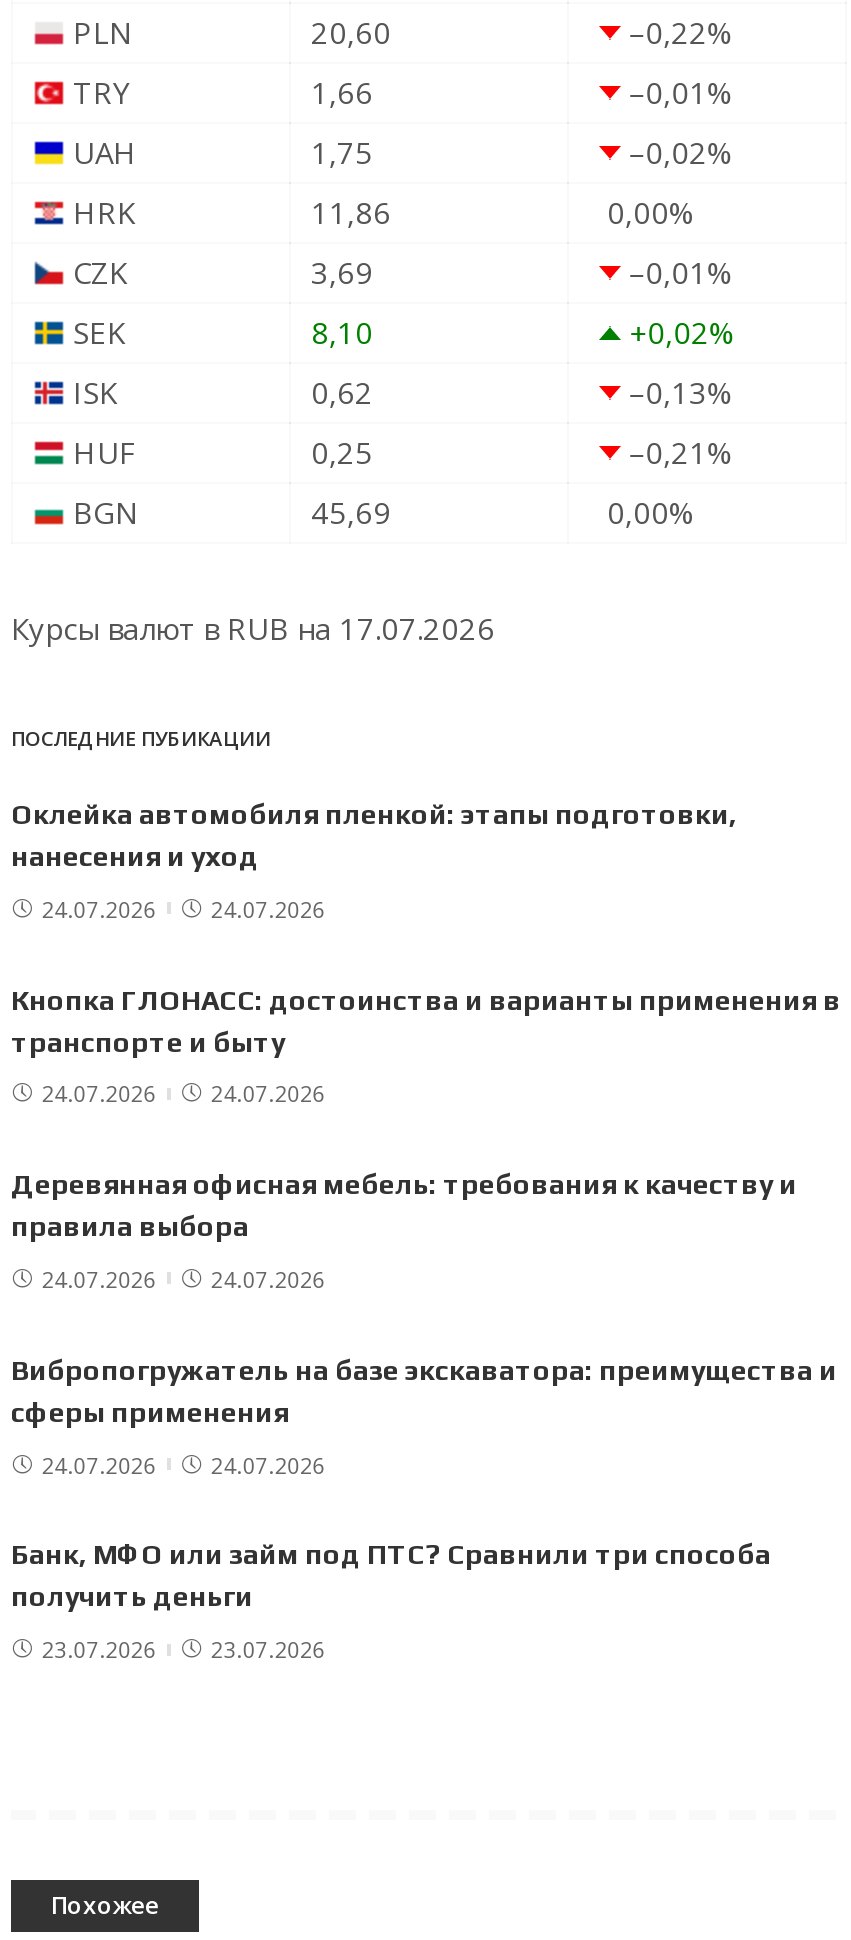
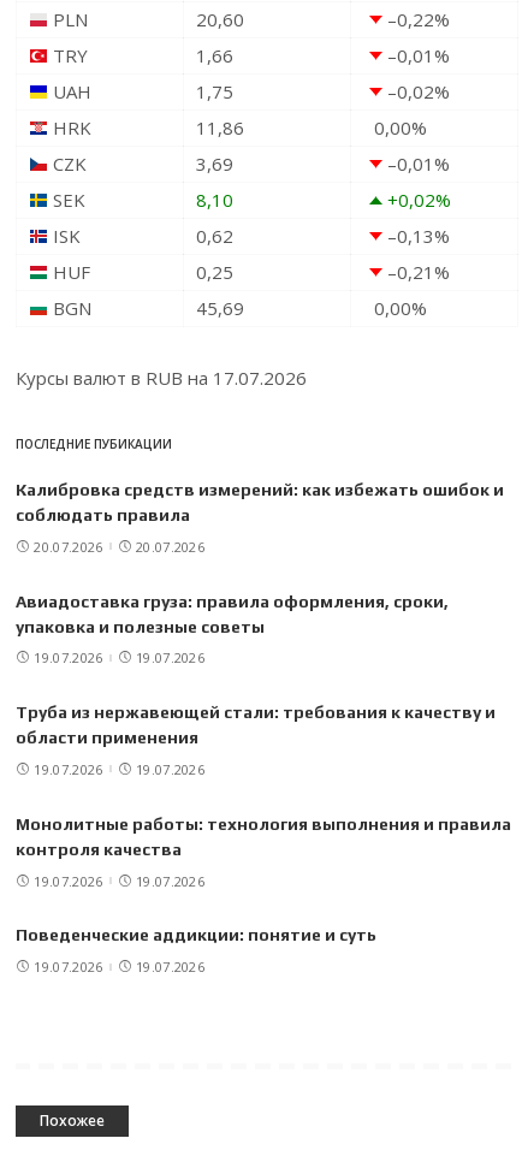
[11,798,737,872] Оклейка автомобиля пленкой: этапы подготовки, | нанесения и уход -> [16,480,504,524] Калибровка средств измерений: как избежать ошибок и | соблюдать правила
[42,893,325,923] 24.07.2026 | 24.07.2026 -> [34,537,205,555] 20.07.2026 | 20.07.2026
[11,983,841,1057] Кнопка ГЛОНАСС: достоинства и варианты применения в | транспорте и быту -> [16,591,449,636] Авиадоставка груза: правила оформления, сроки, | упаковка и полезные советы
[42,1079,325,1109] 24.07.2026 | 24.07.2026 -> [34,649,205,667] 19.07.2026 | 19.07.2026
[11,1168,797,1242] Деревянная офисная мебель: требования к качеству и | правила выбора -> [16,703,496,747] Труба из нержавеющей стали: требования к качеству и | области применения
[42,1264,325,1294] 24.07.2026 | 24.07.2026 -> [34,760,205,778] 19.07.2026 | 19.07.2026
[11,1354,837,1428] Вибропогружатель на базе экскаватора: преимущества и | сферы применения -> [16,814,511,859] Монолитные работы: технология выполнения и правила | контроля качества
[42,1449,325,1479] 24.07.2026 | 24.07.2026 -> [34,872,205,890] 19.07.2026 | 19.07.2026
[11,1539,771,1613] Банк, МФО или займ под ПТС? Сравнили три способа | получить деньги -> [16,926,376,945] Поведенческие аддикции: понятие и суть
[42,1634,325,1664] 23.07.2026 | 23.07.2026 -> [34,958,205,976] 19.07.2026 | 19.07.2026

